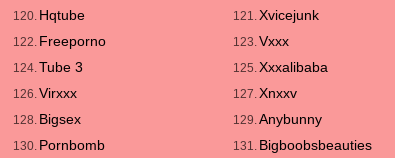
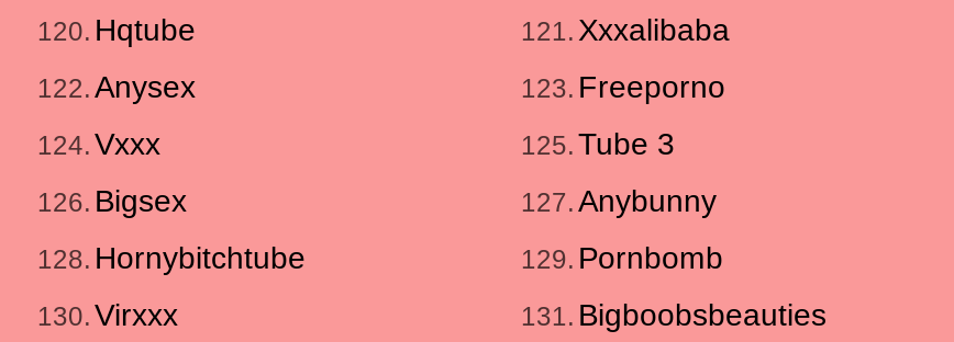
[233,7,319,23] 121. Xvicejunk -> [521,12,730,47] 121. Xxxalibaba
[13,33,289,49] 122. Freeporno | 123. Vxxx -> [37,69,725,104] 122. Anysex | 123. Freeporno
[13,59,328,75] 124. Tube 3 | 125. Xxxalibaba -> [37,126,675,161] 124. Vxxx | 125. Tube 3
[13,85,297,101] 126. Virxxx | 127. Xnxxv -> [37,183,717,218] 126. Bigsex | 127. Anybunny
[13,111,322,127] 128. Bigsex | 129. Anybunny -> [37,240,723,275] 128. Hornybitchtube | 129. Pornbomb
[13,137,105,153] 130. Pornbomb -> [37,297,178,332] 130. Virxxx

